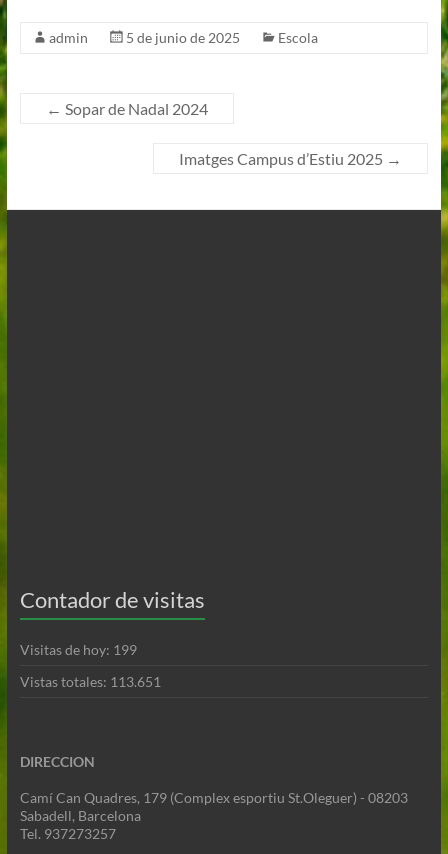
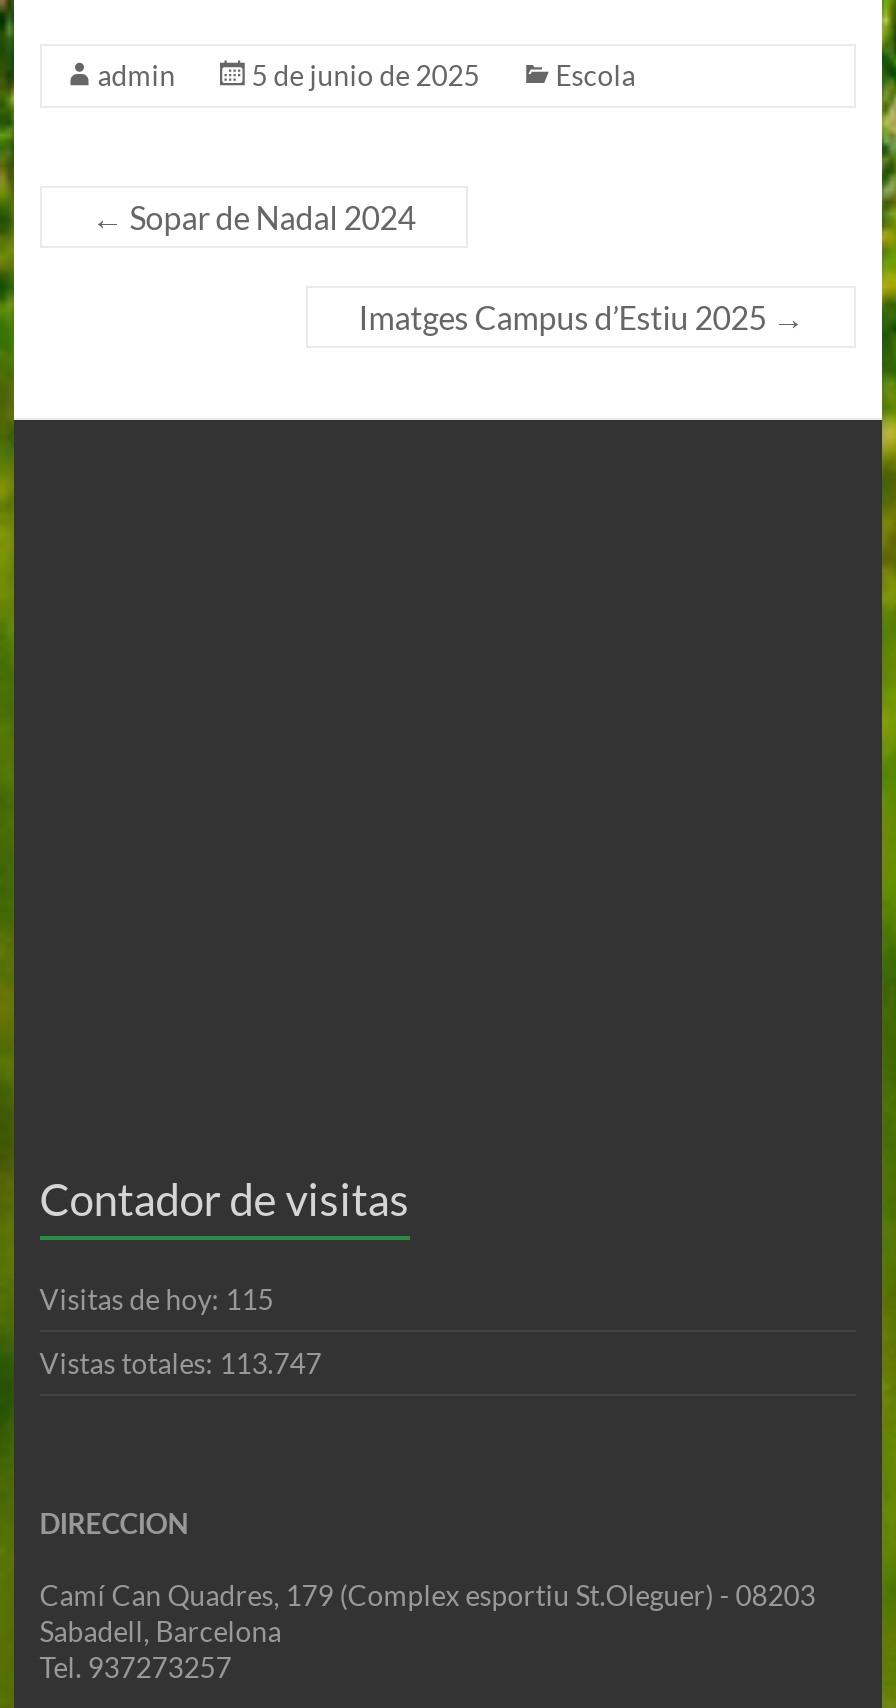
[20,641,137,658] Visitas de hoy: 199 -> [40,1282,274,1316] Visitas de hoy: 115
[20,673,161,690] Vistas totales: 113.651 -> [40,1346,322,1380] Vistas totales: 113.747

